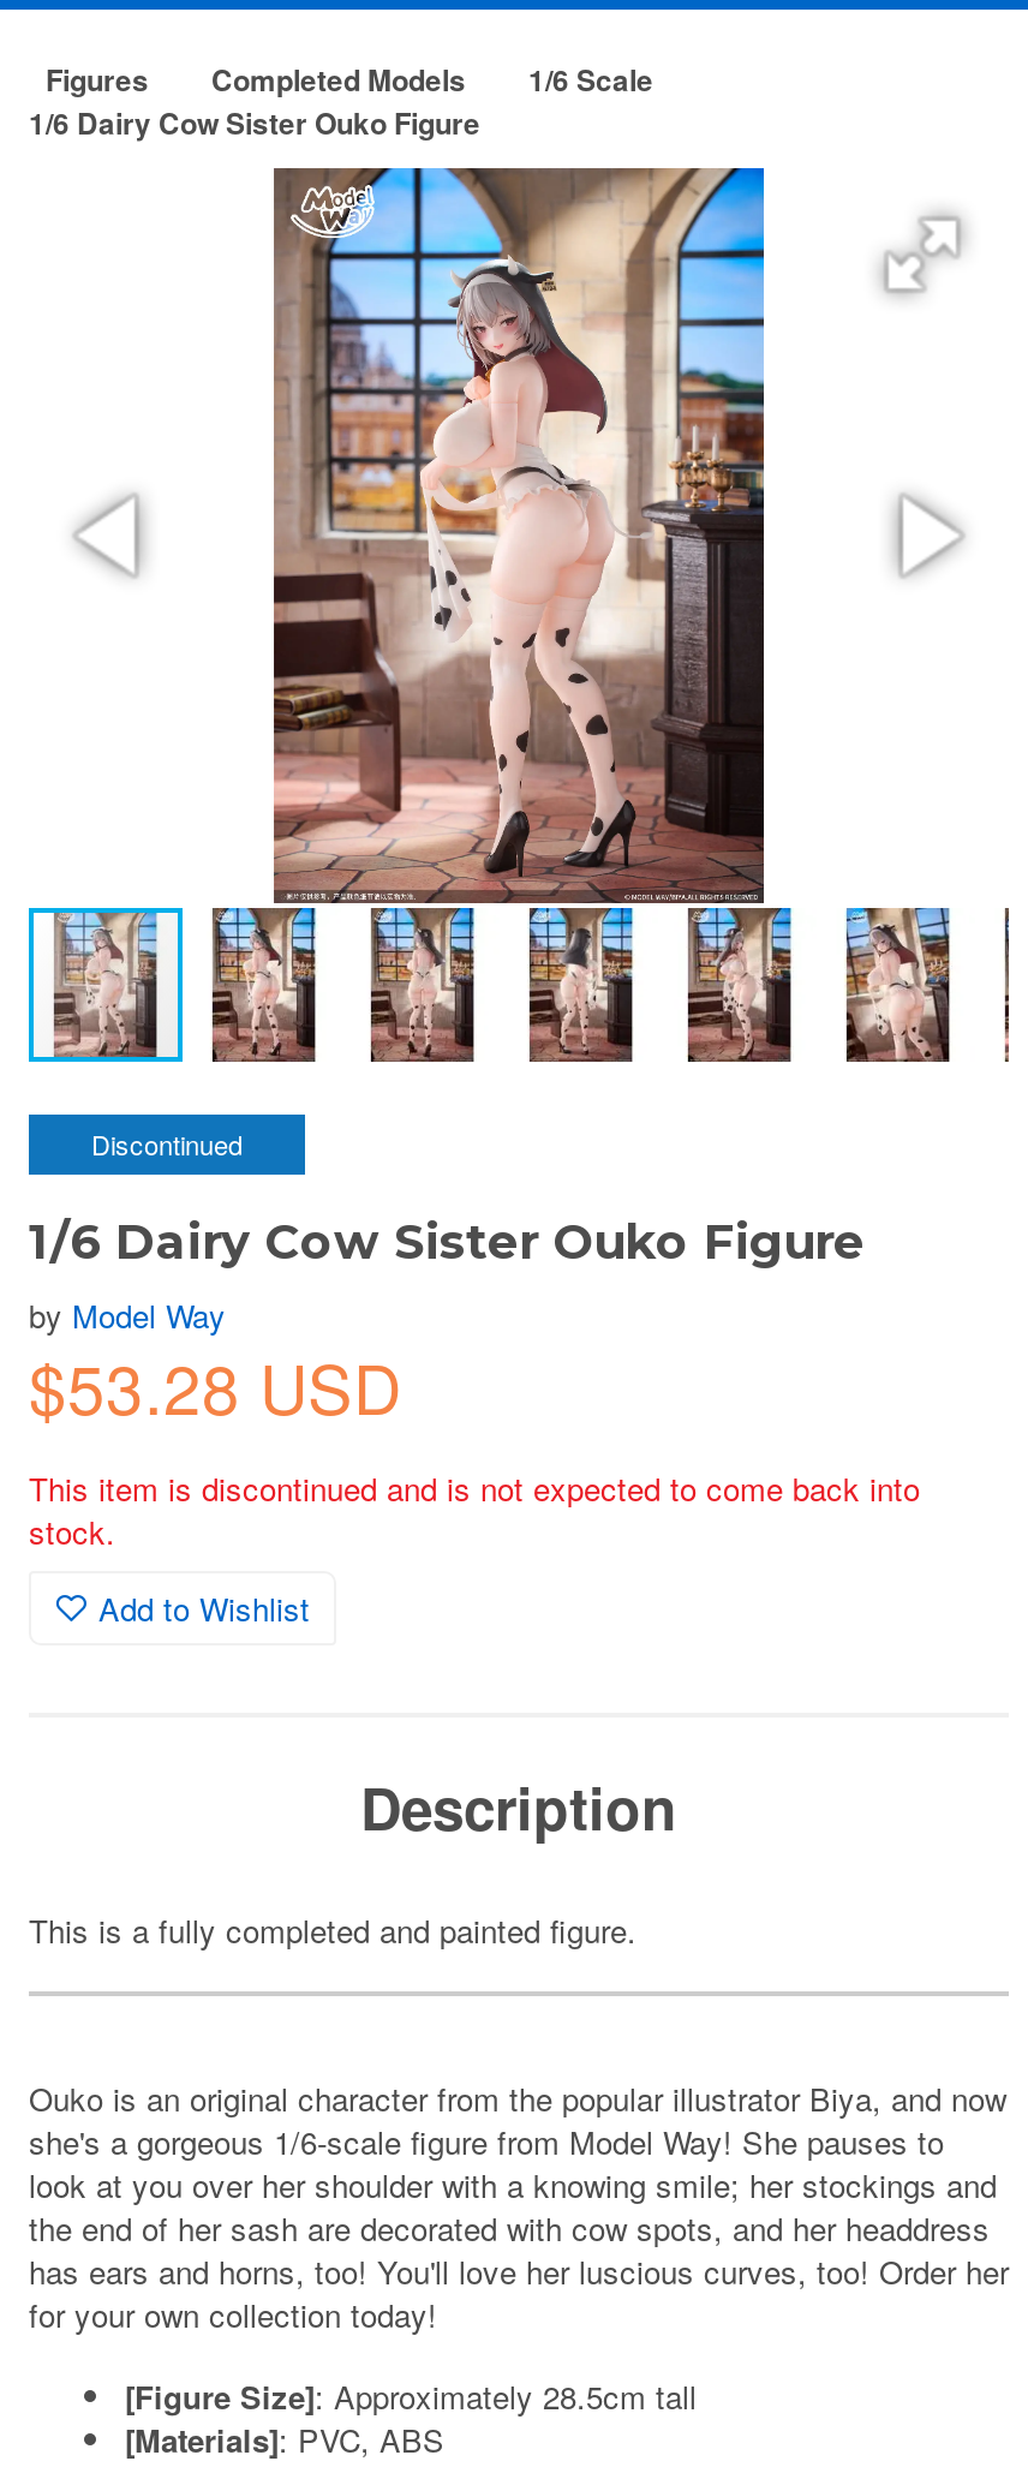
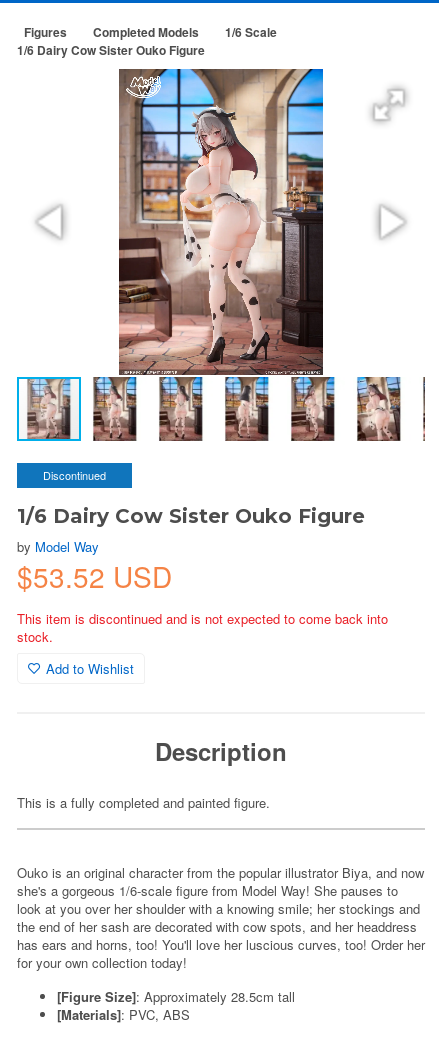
[29,1338,401,1434] $53.28 USD -> [17,556,172,596] $53.52 USD

